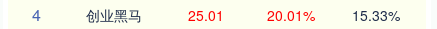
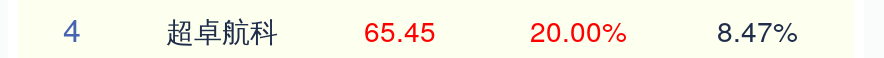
[85,5,399,25] 创业黑马 | 25.01 | 20.01% | 15.33% -> [166,10,797,50] 超卓航科 | 65.45 | 20.00% | 8.47%

